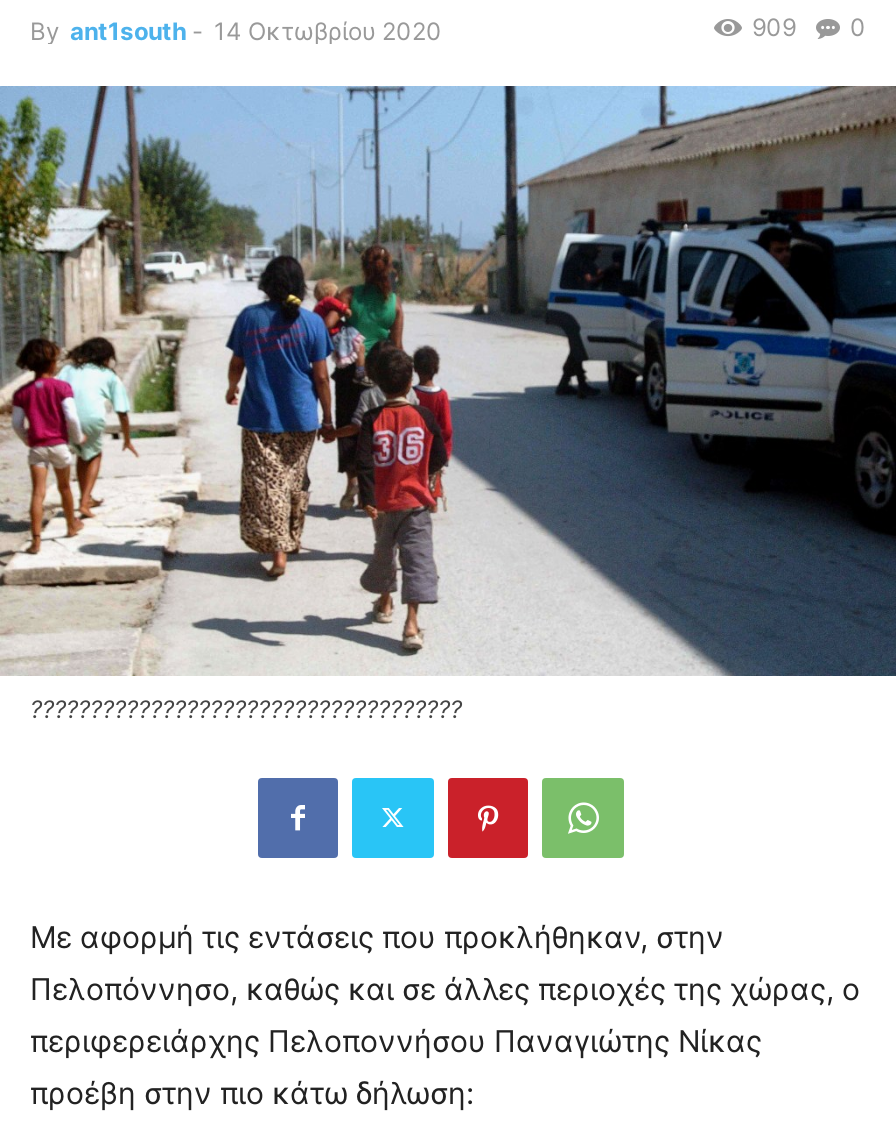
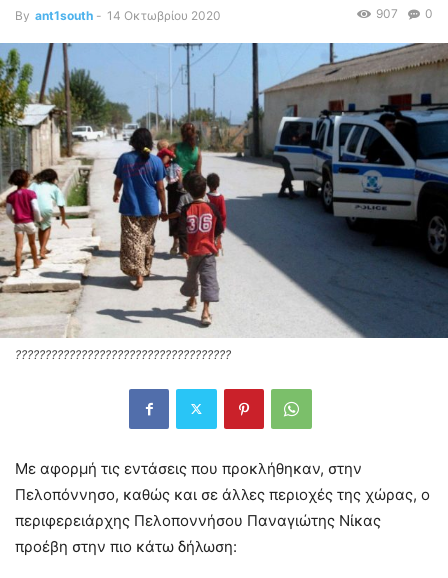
[752,12,866,42] 909 0 -> [376,6,433,21] 907 0

